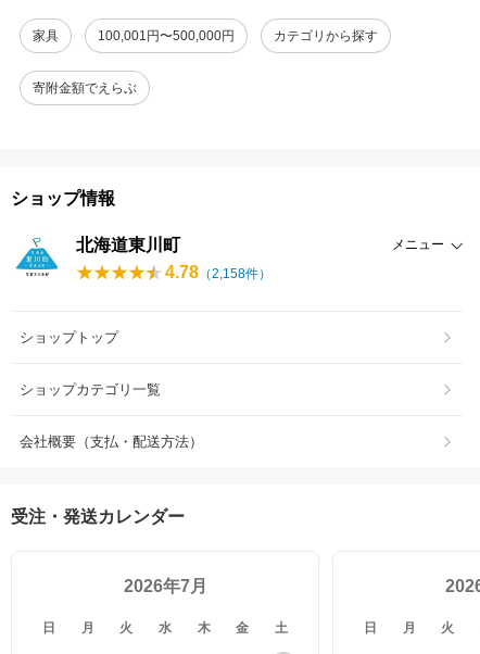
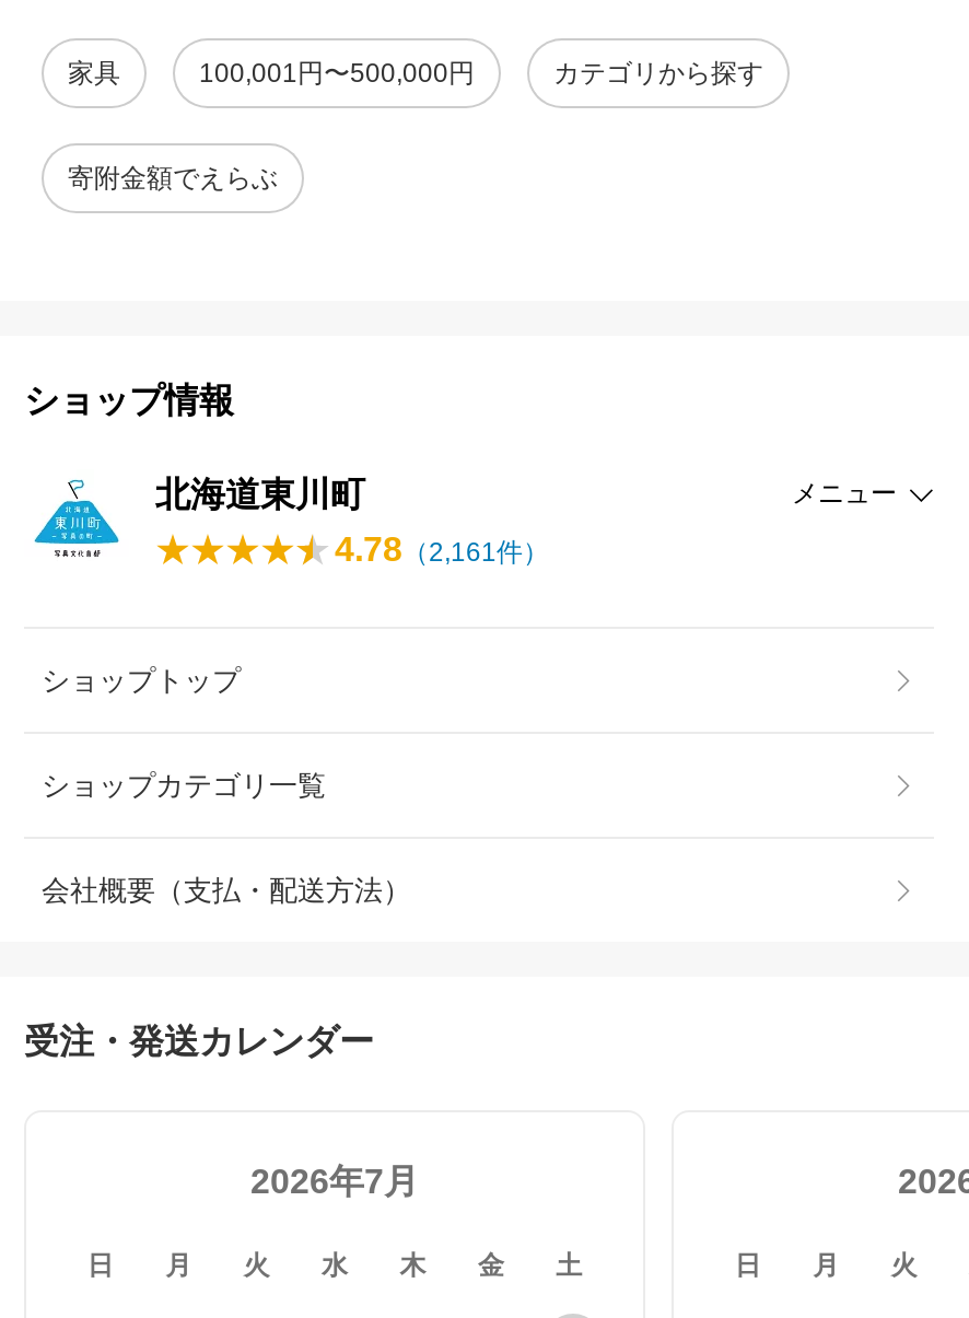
[165,263,271,281] 4.78（2,158件） -> [335,530,549,568] 4.78（2,161件）

